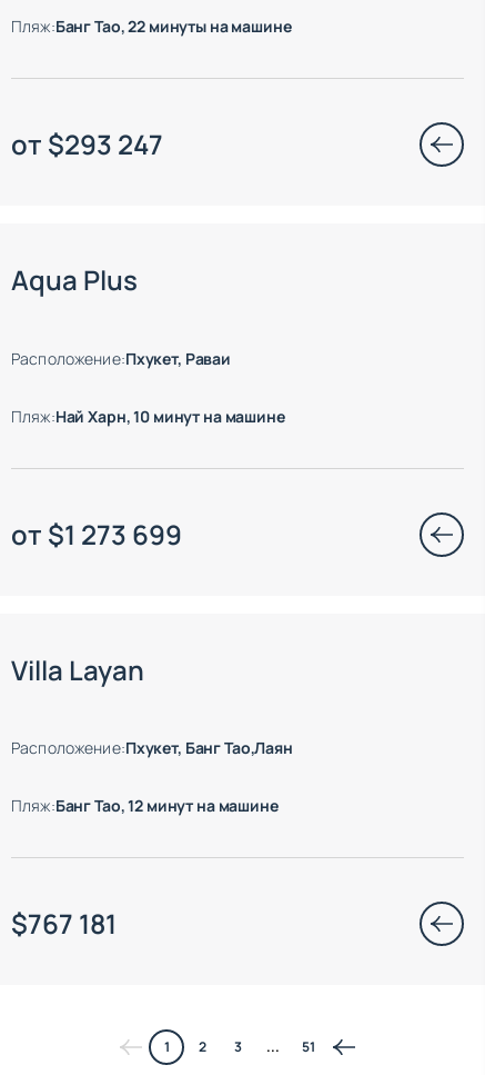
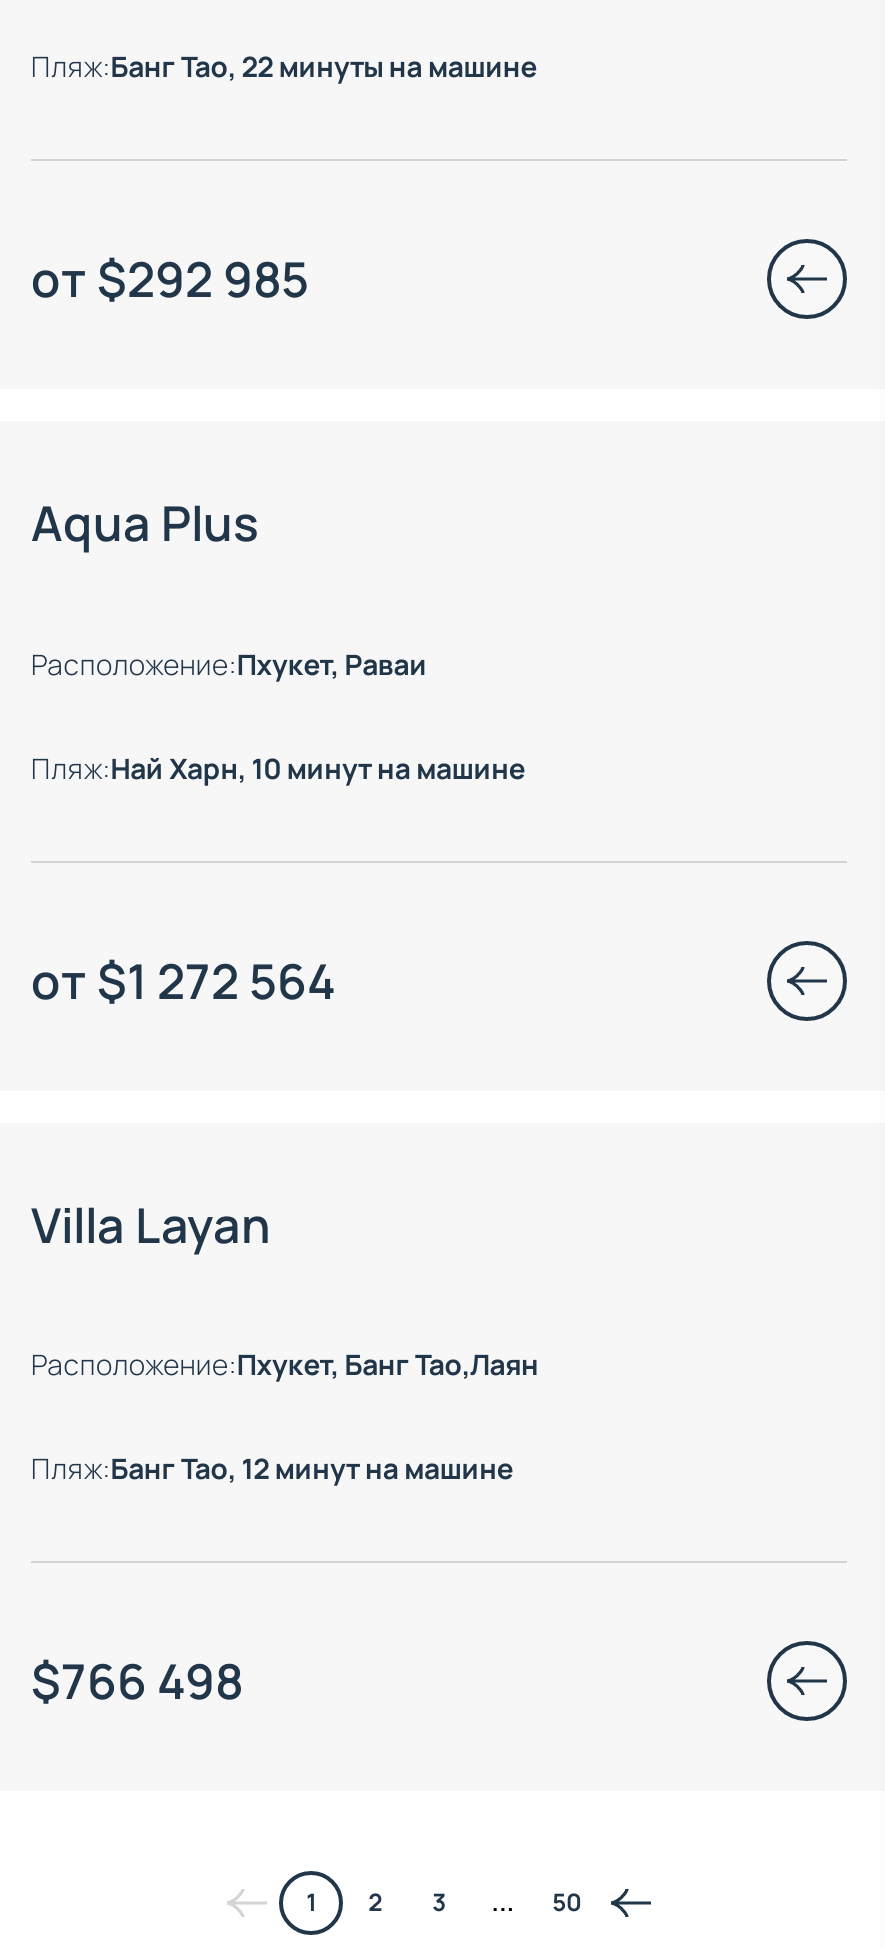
[11,125,163,162] от $293 247 -> [31,245,309,311] от $292 985
[11,515,182,552] от $1 273 699 -> [31,946,335,1012] от $1 272 564
[11,905,117,942] $767 181 -> [31,1648,243,1714] $766 498
[302,1038,315,1057] 51 -> [552,1886,582,1920] 50

